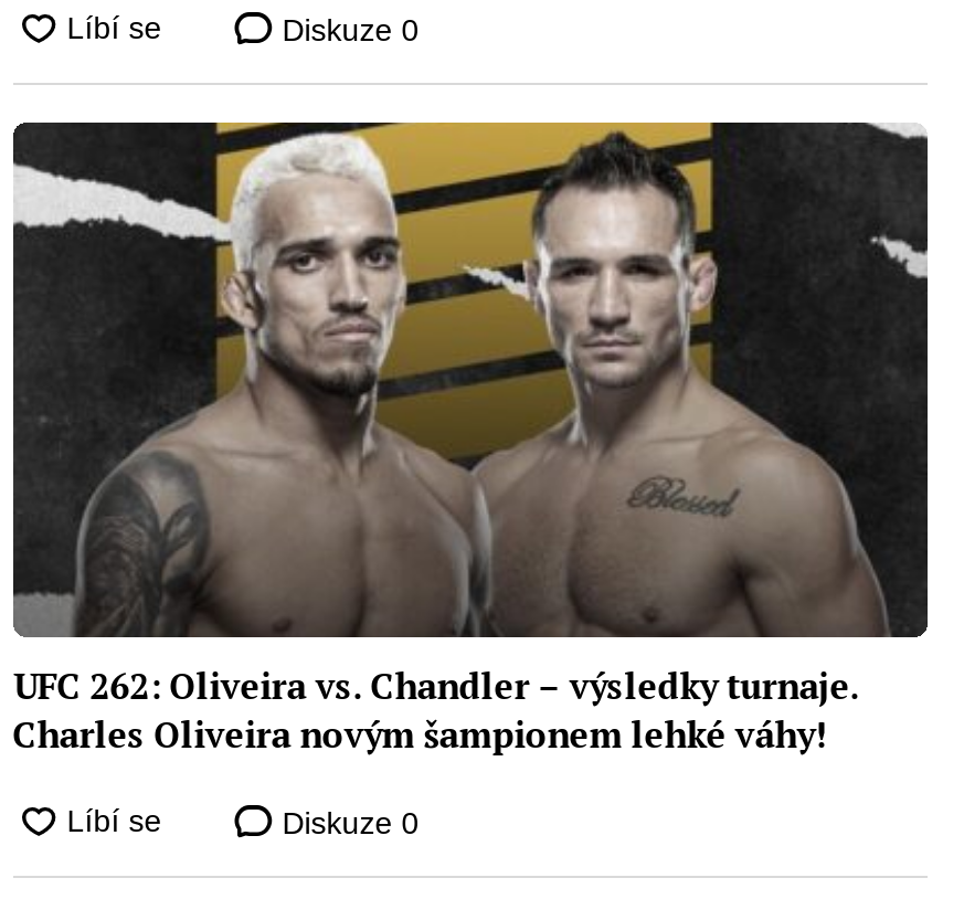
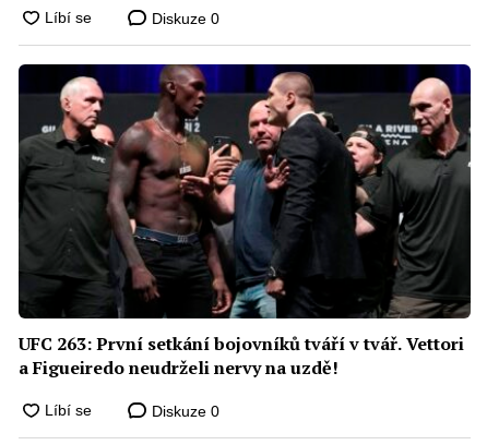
[11,120,928,760] [image] | UFC 262: Oliveira vs. Chandler – výsledky turnaje. | Charles Oliveira novým šampionem lehké váhy! -> [17,63,471,379] [image] | UFC 263: První setkání bojovníků tváří v tvář. Vettori | a Figueiredo neudrželi nervy na uzdě!

